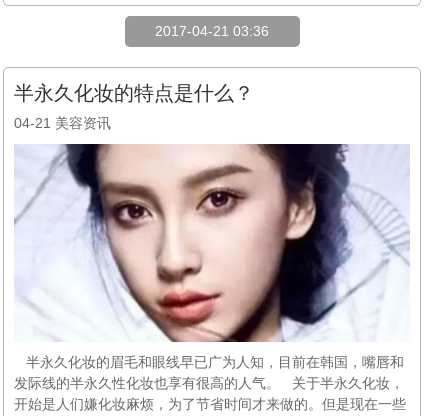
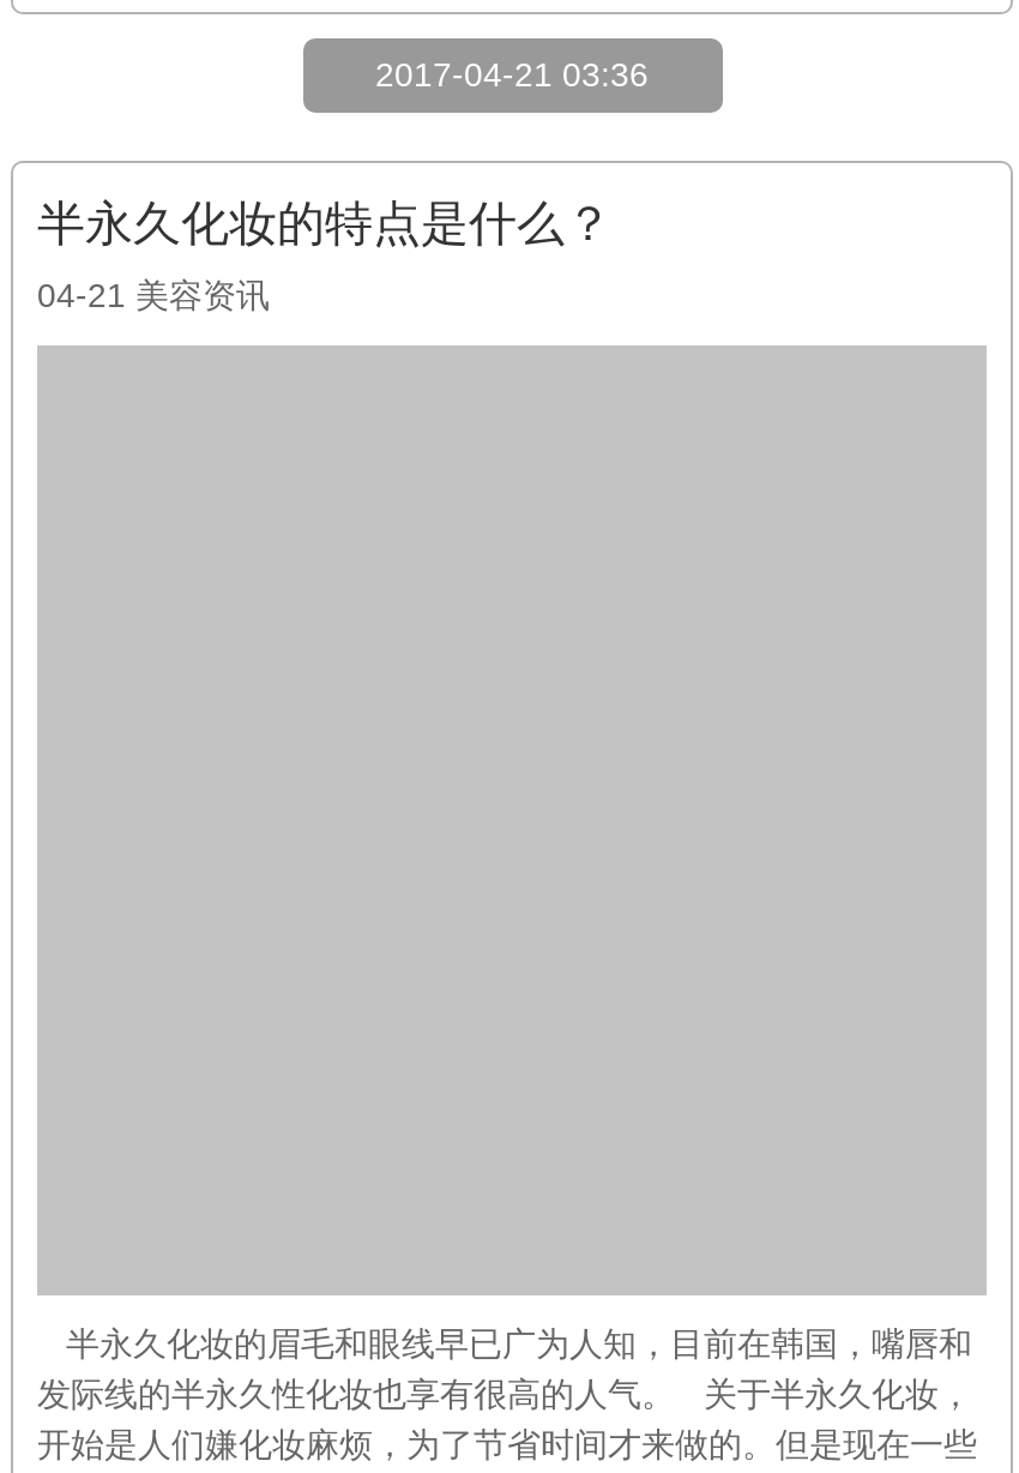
[15,144,409,342] [image] -> none

